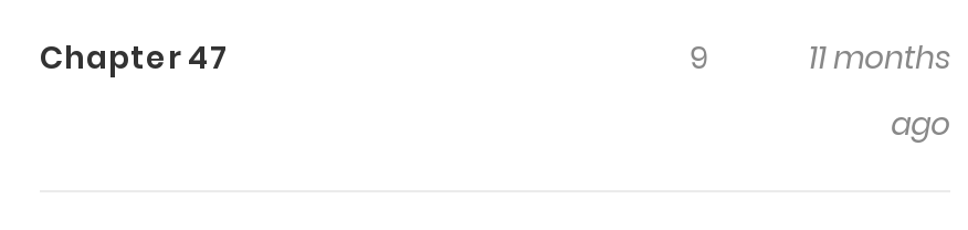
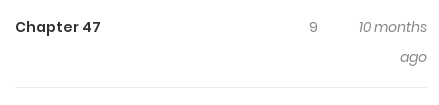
[809,35,950,79] 11 months -> [359,17,427,37] 10 months

